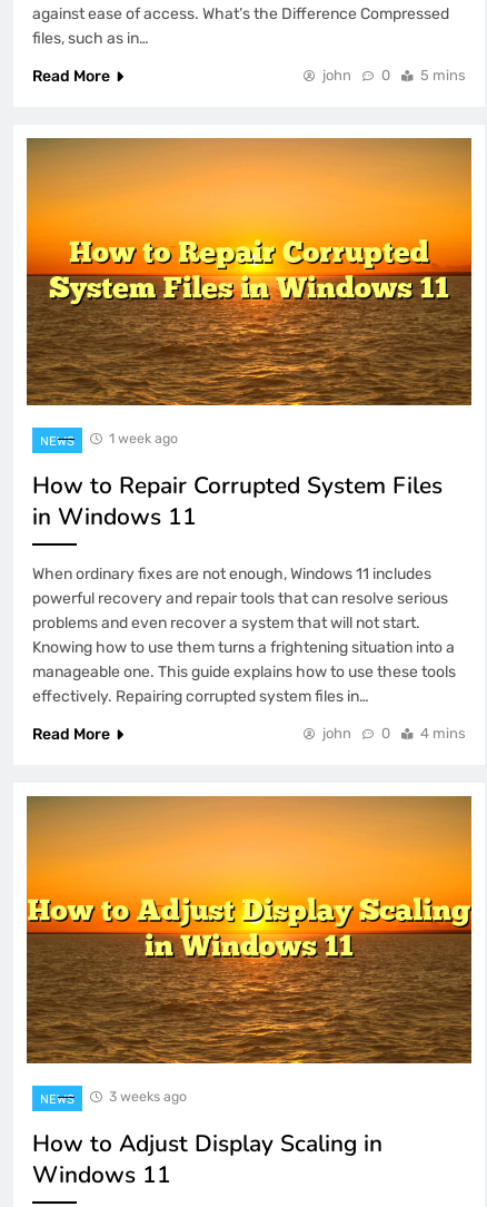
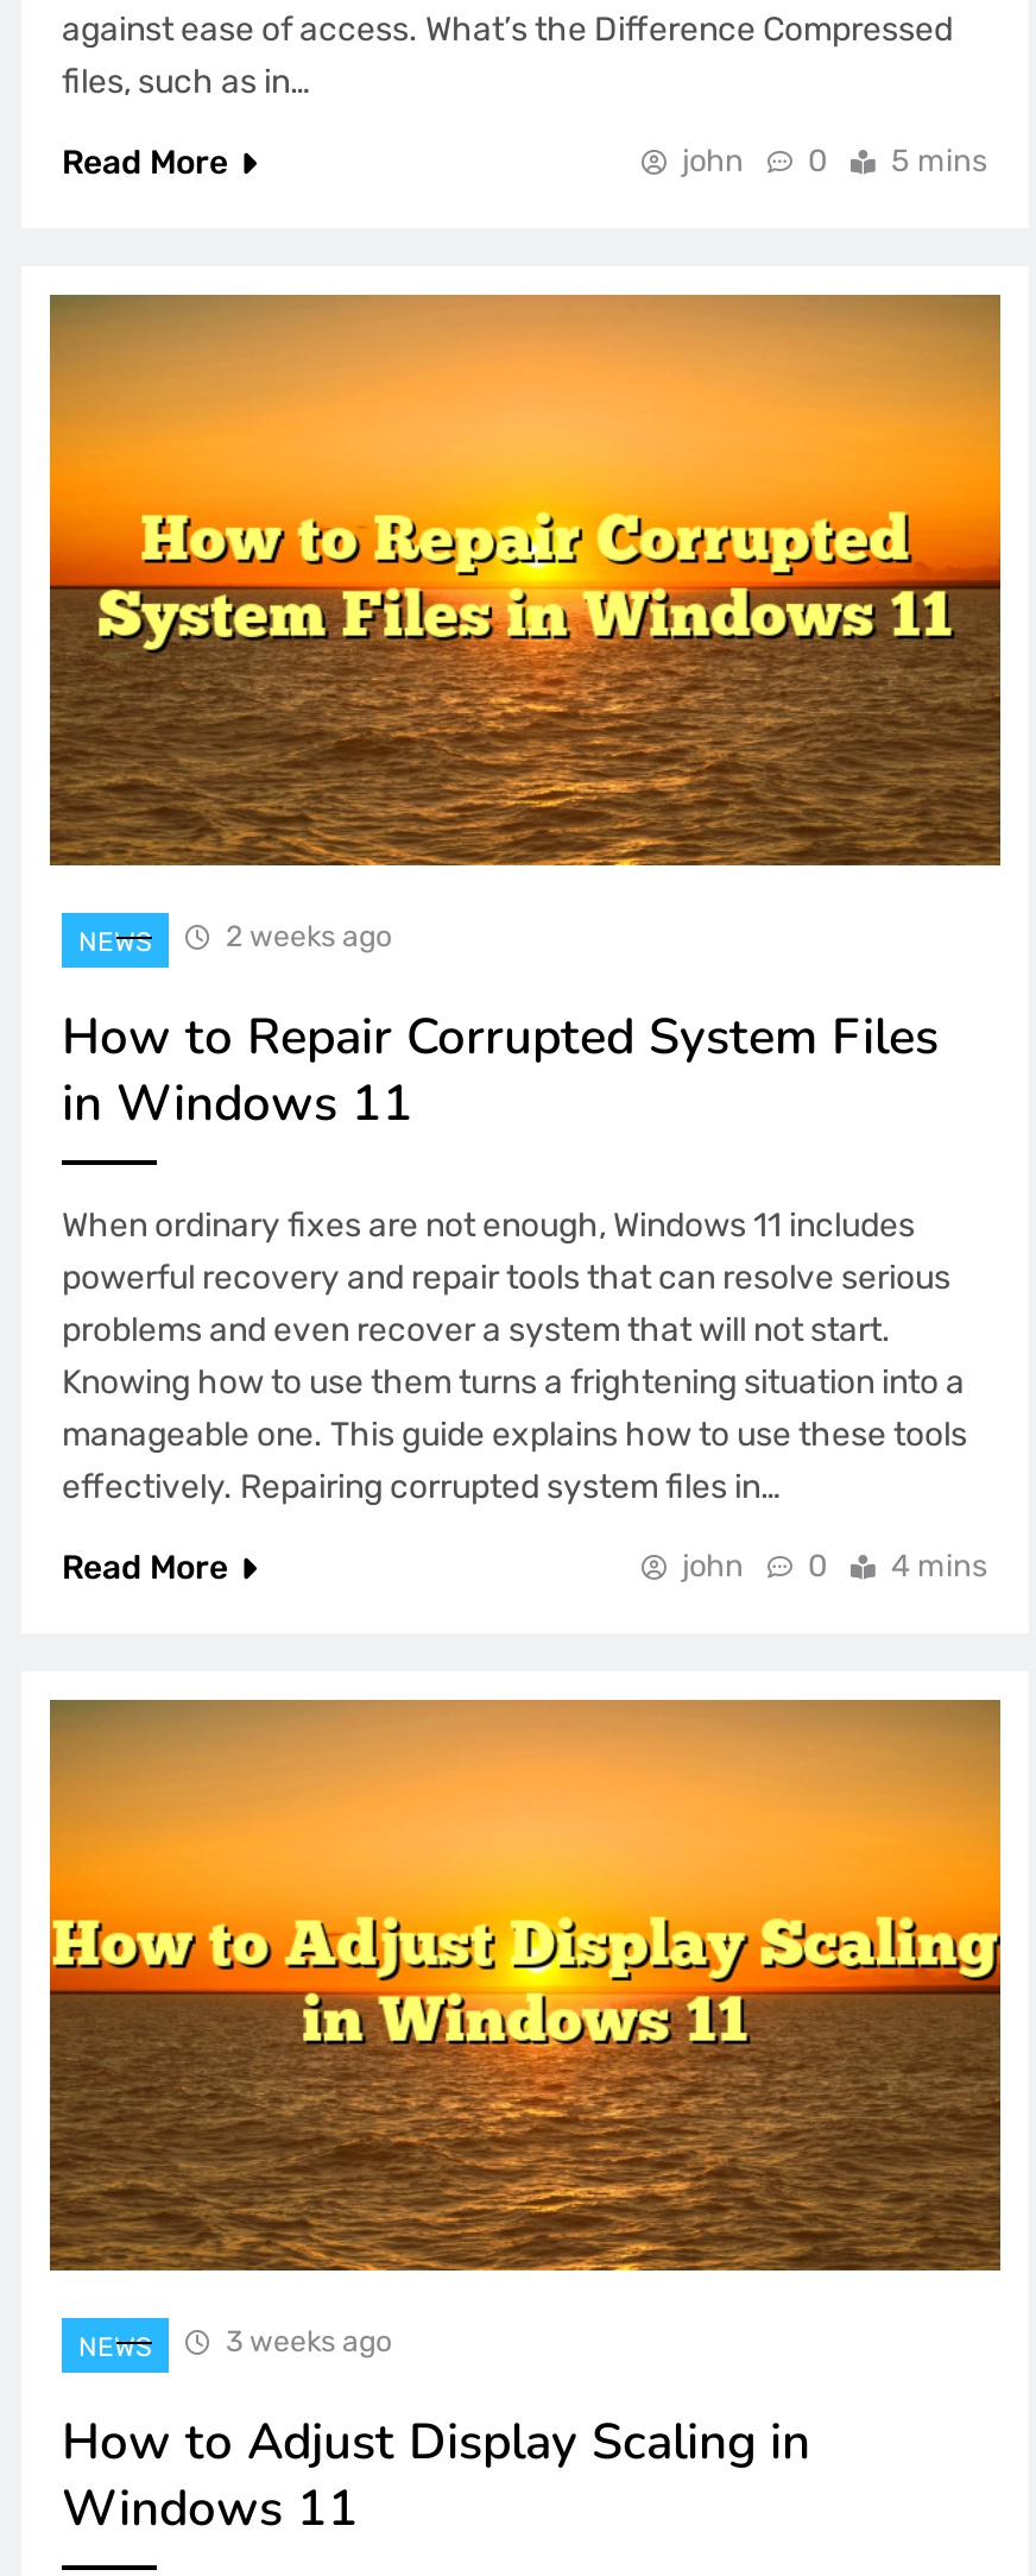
[109,429,178,446] 1 week ago -> [226,917,392,952] 2 weeks ago

